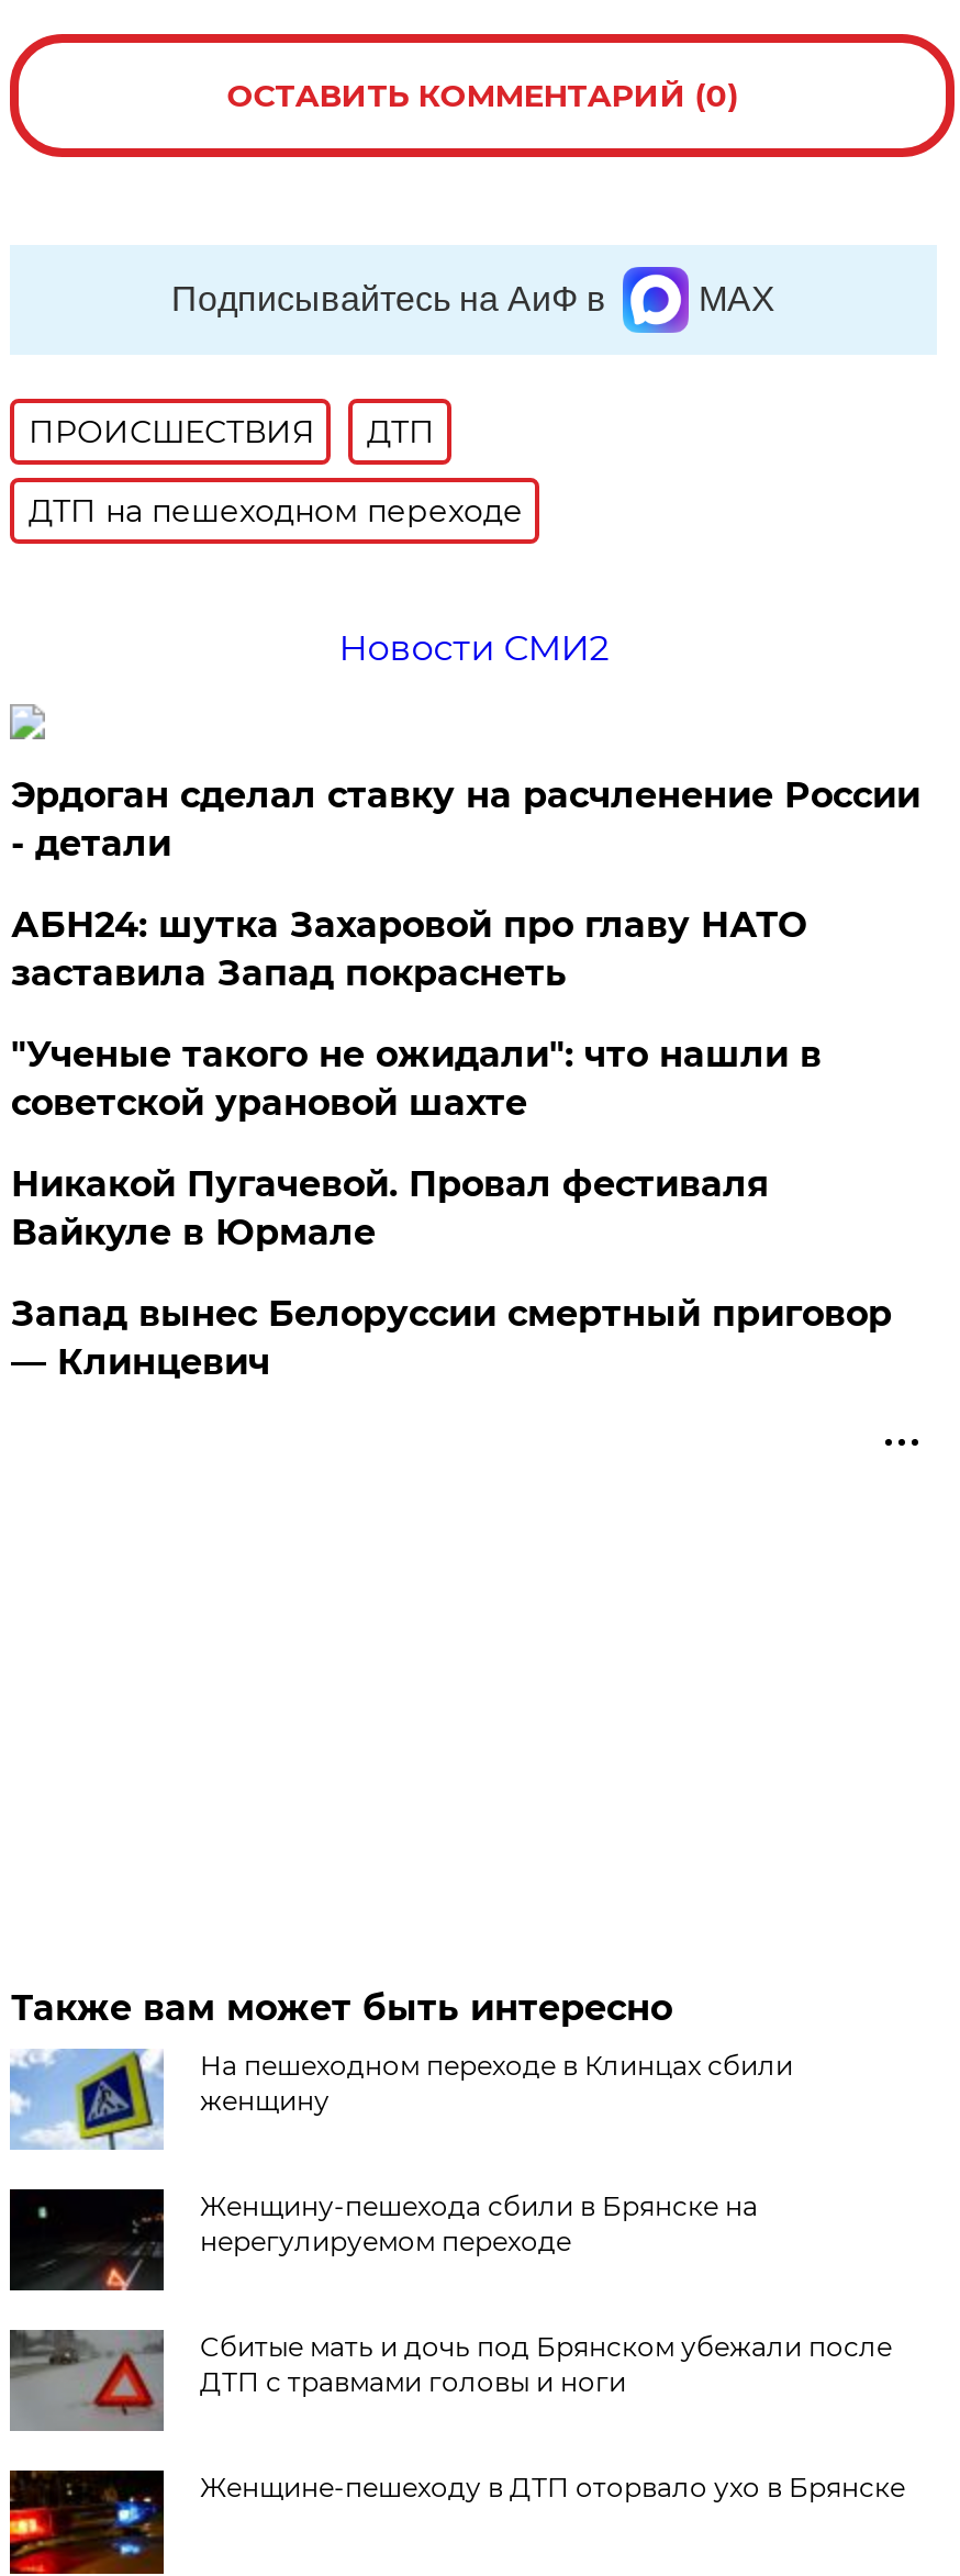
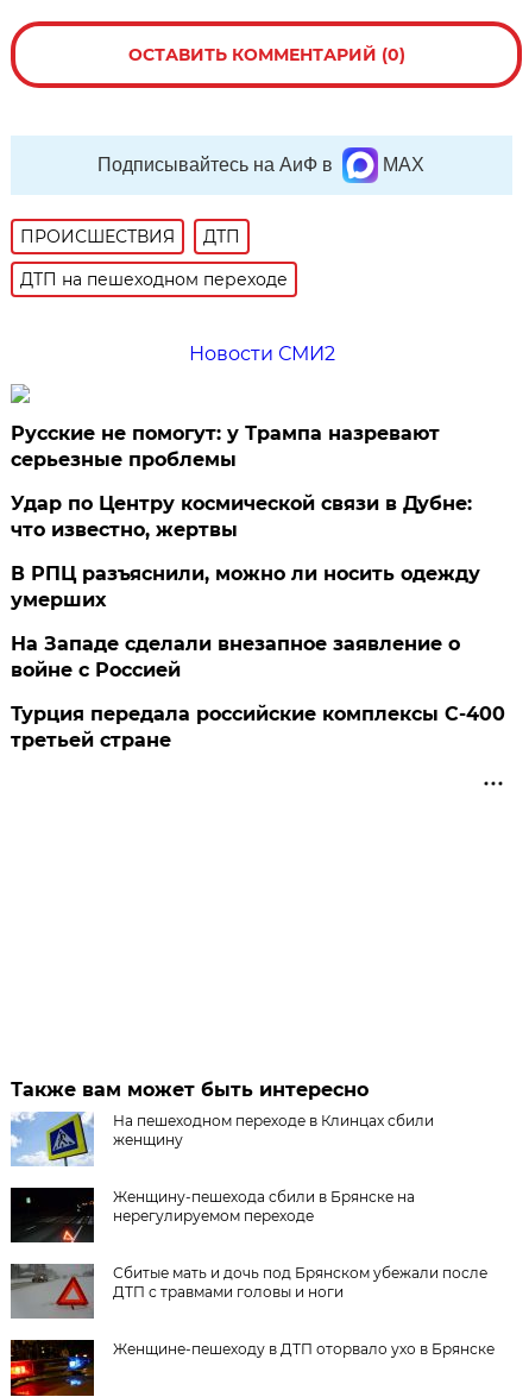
[11,774,920,864] Эрдоган сделал ставку на расчленение России | - детали -> [11,422,440,471] Русские не помогут: у Трампа назревают | серьезные проблемы
[11,904,806,994] АБН24: шутка Захаровой про главу НАТО | заставила Запад покраснеть -> [11,492,472,541] Удар по Центру космической связи в Дубне: | что известно, жертвы
[11,1033,821,1124] "Ученые такого не ожидали": что нашли в | советской урановой шахте -> [11,562,481,611] В РПЦ разъяснили, можно ли носить одежду | умерших
[11,1163,769,1253] Никакой Пугачевой. Провал фестиваля | Вайкуле в Юрмале -> [11,632,461,681] На Западе сделали внезапное заявление о | войне с Россией
[11,1293,892,1383] Запад вынес Белоруссии смертный приговор | — Клинцевич -> [11,703,506,751] Турция передала российские комплексы С-400 | третьей стране

